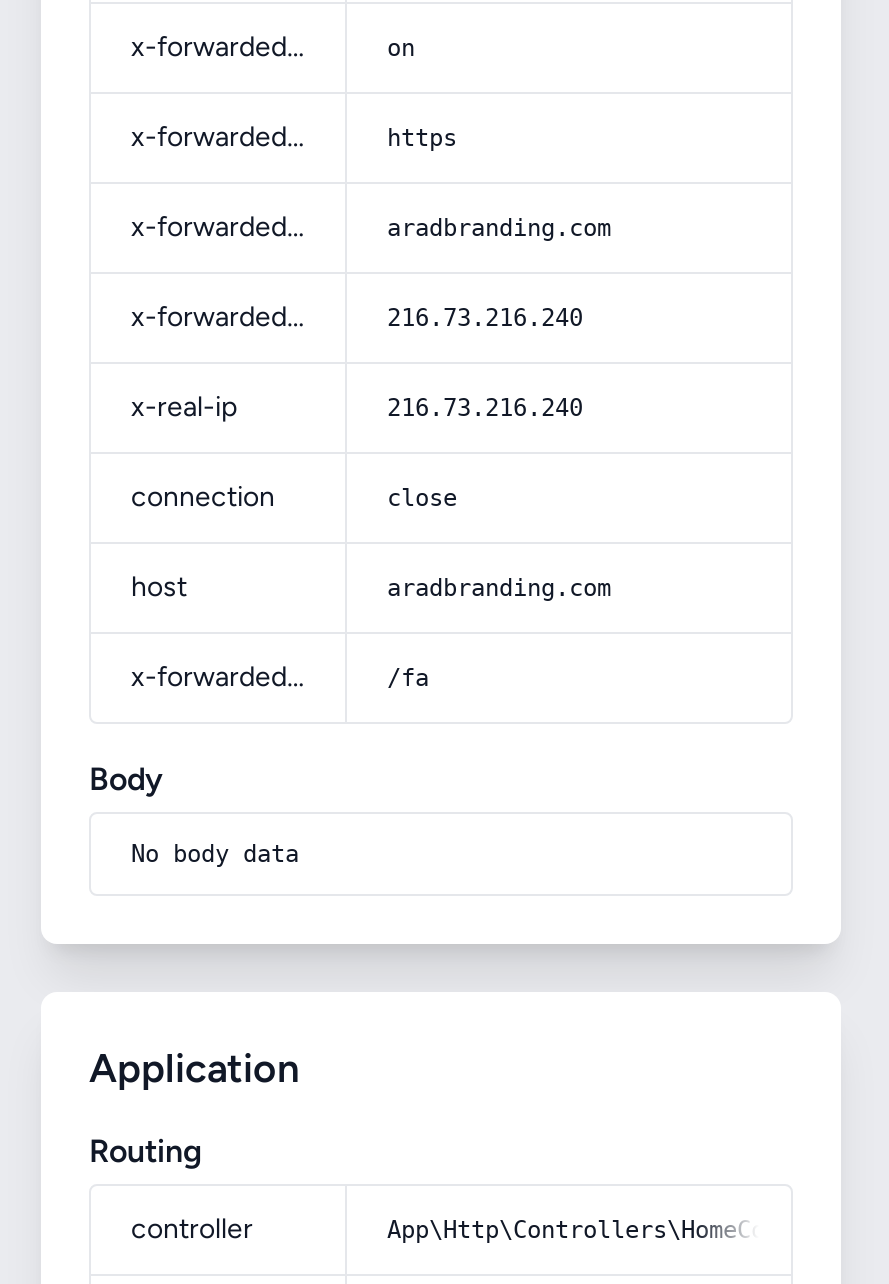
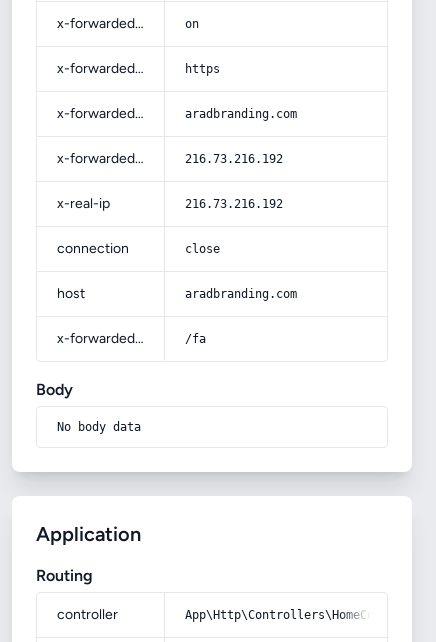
[387,304,583,332] 216.73.216.240 -> [185,152,283,166] 216.73.216.192
[387,394,583,422] 216.73.216.240 -> [185,197,283,211] 216.73.216.192

